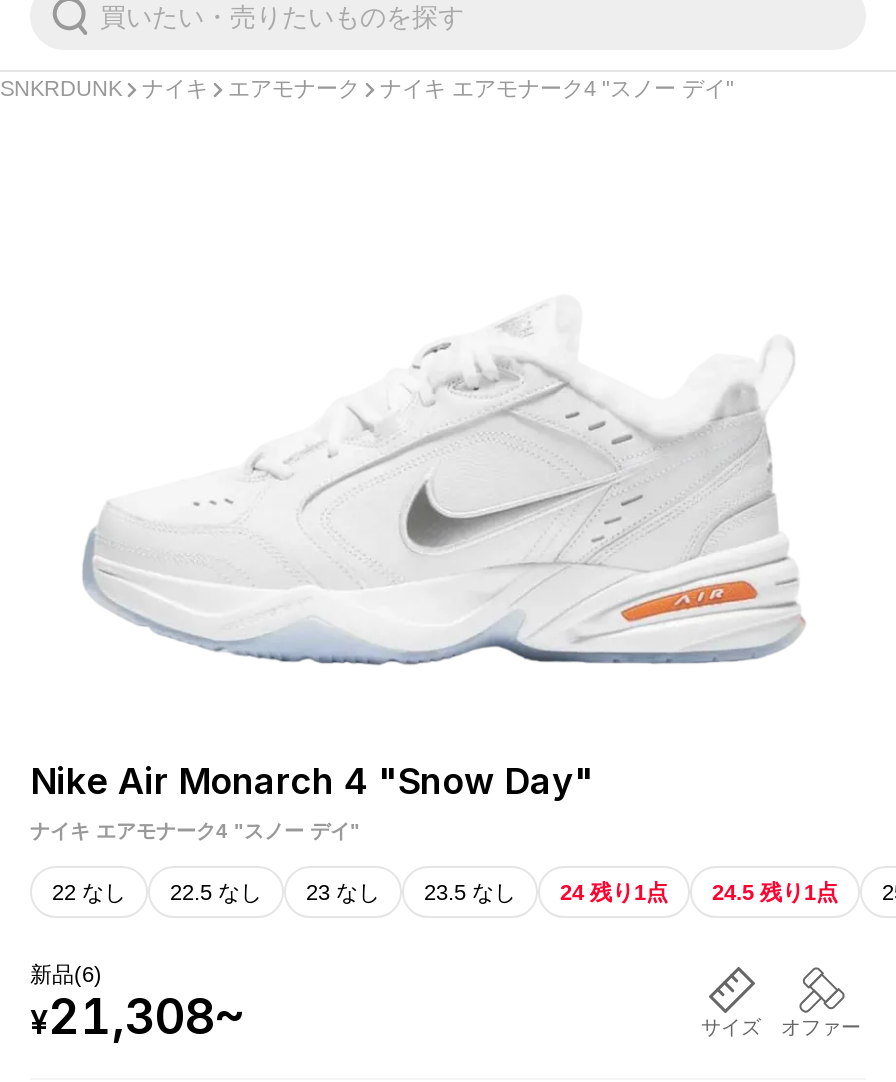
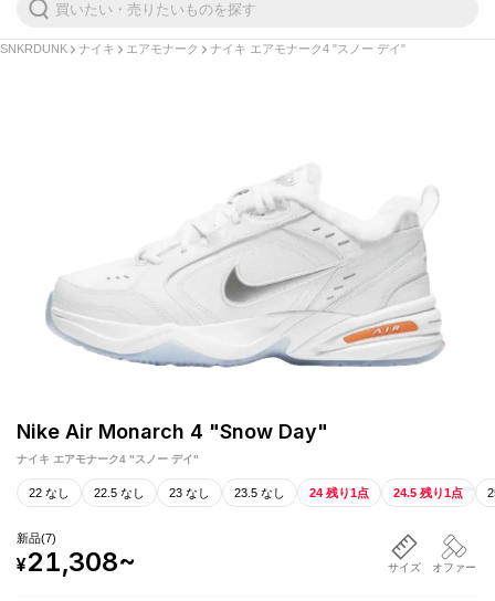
[30,963,102,987] 新品(6) -> [17,532,56,545] 新品(7)

